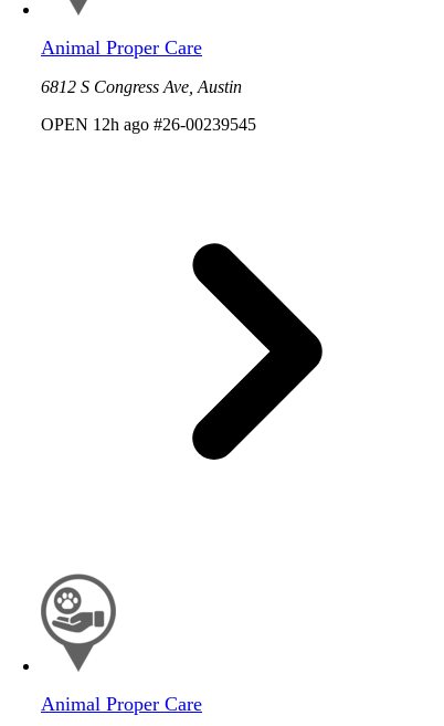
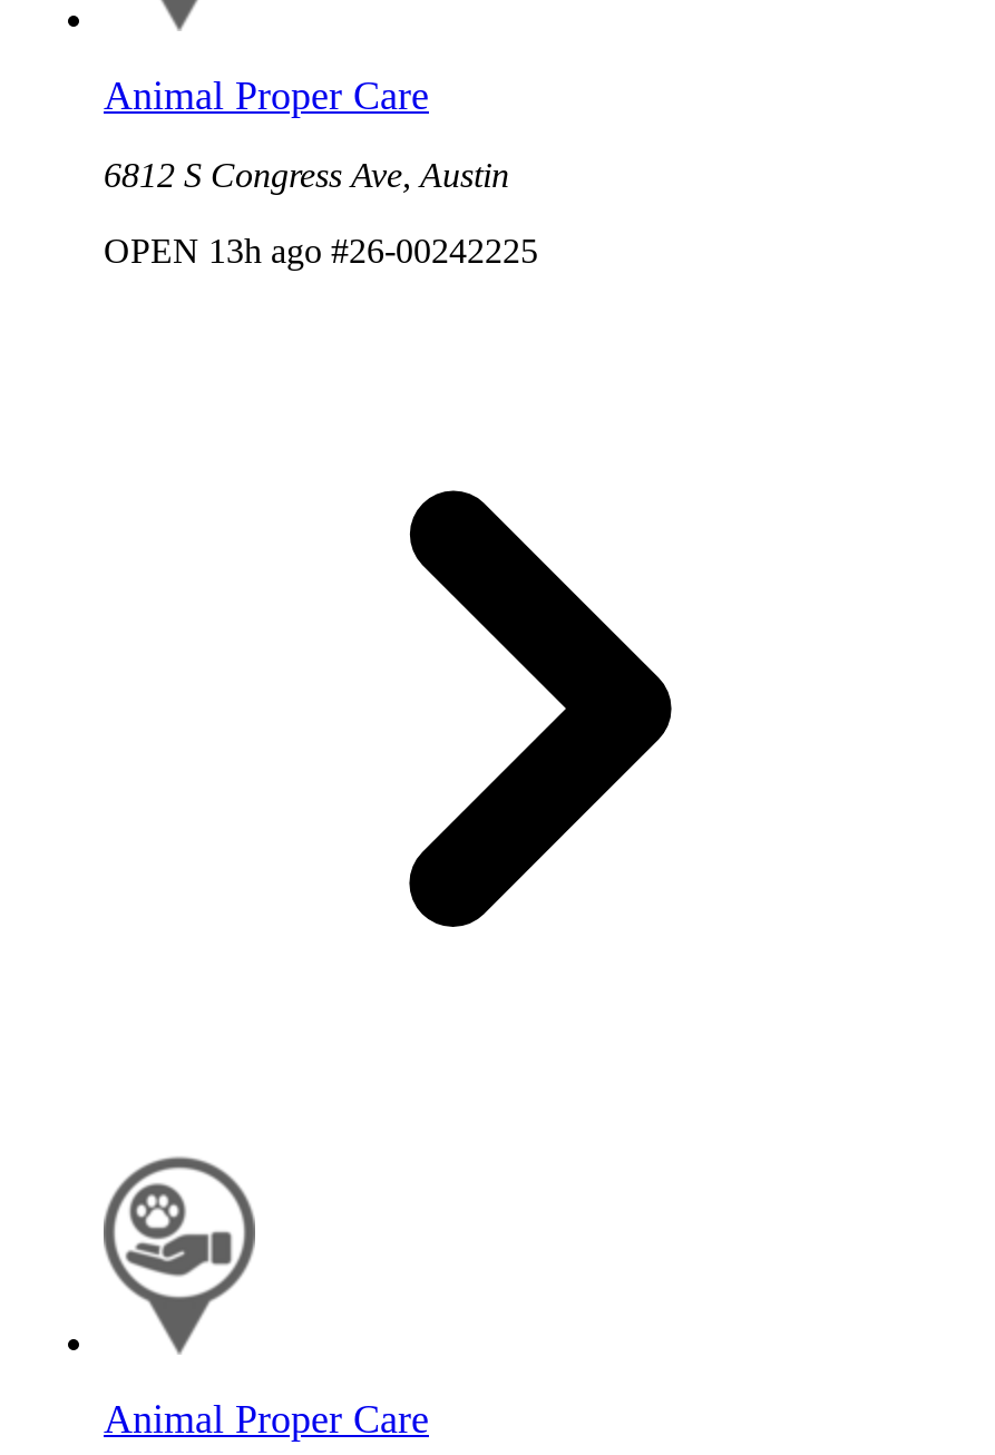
[41,115,256,133] OPEN 12h ago #26-00239545 -> [104,231,538,269] OPEN 13h ago #26-00242225

